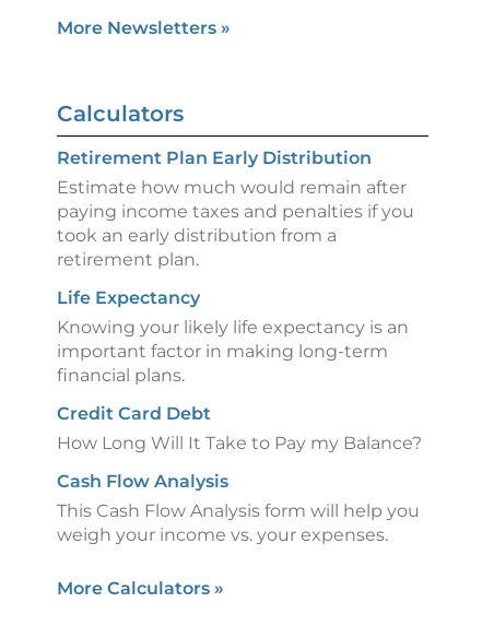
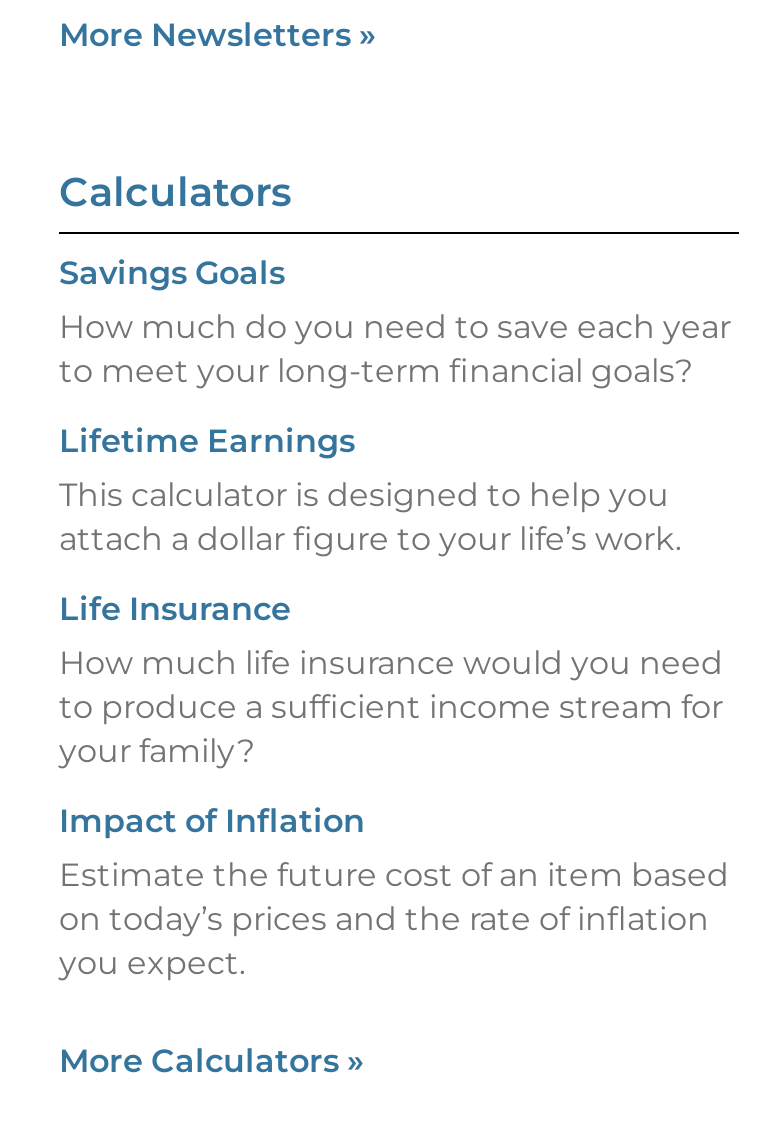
[57,147,414,270] Retirement Plan Early Distribution | Estimate how much would remain after | paying income taxes and penalties if you | took an early distribution from a | retirement plan. -> [59,254,731,390] Savings Goals | How much do you need to save each year | to meet your long-term financial goals?
[57,287,409,386] Life Expectancy | Knowing your likely life expectancy is an | important factor in making long-term | financial plans. -> [59,422,681,558] Lifetime Earnings | This calculator is designed to help you | attach a dollar figure to your life’s work.
[57,403,422,453] Credit Card Debt | How Long Will It Take to Pay my Balance? -> [59,590,723,770] Life Insurance | How much life insurance would you need | to produce a sufficient income stream for | your family?
[57,471,420,545] Cash Flow Analysis | This Cash Flow Analysis form will help you | weigh your income vs. your expenses. -> [59,802,729,982] Impact of Inflation | Estimate the future cost of an item based | on today’s prices and the rate of inflation | you expect.

